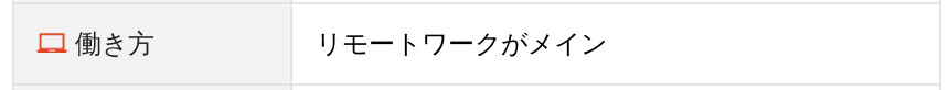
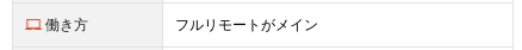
[315,29,607,59] リモートワークがメイン -> [176,17,319,33] フルリモートがメイン

